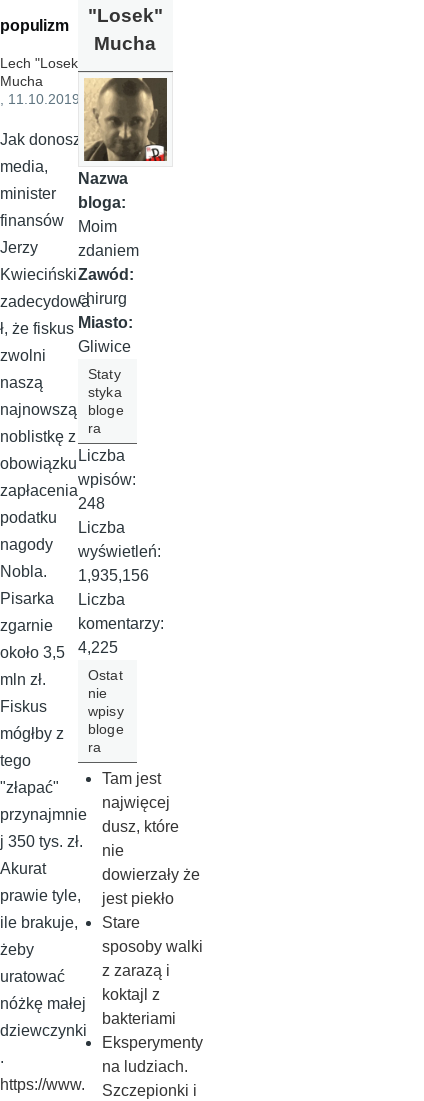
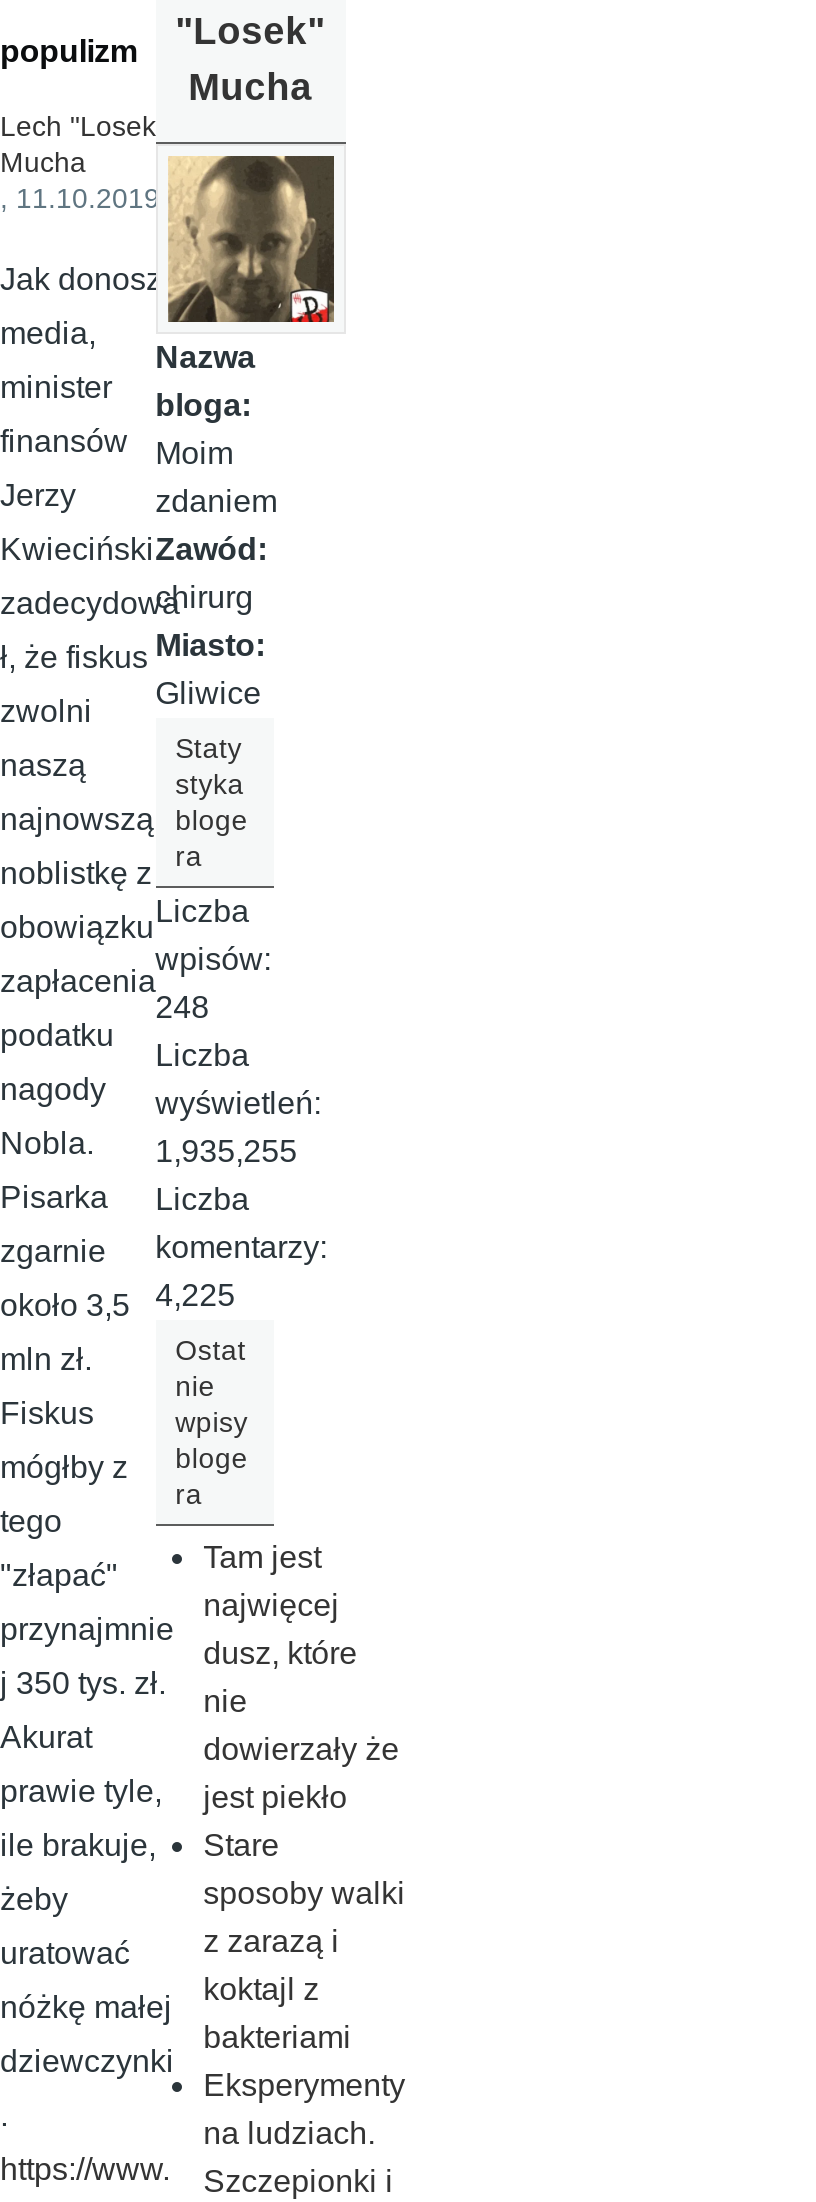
[0,563,149,584] Nobla. 1,935,156 -> [0,1127,297,1168] Nobla. 1,935,255

